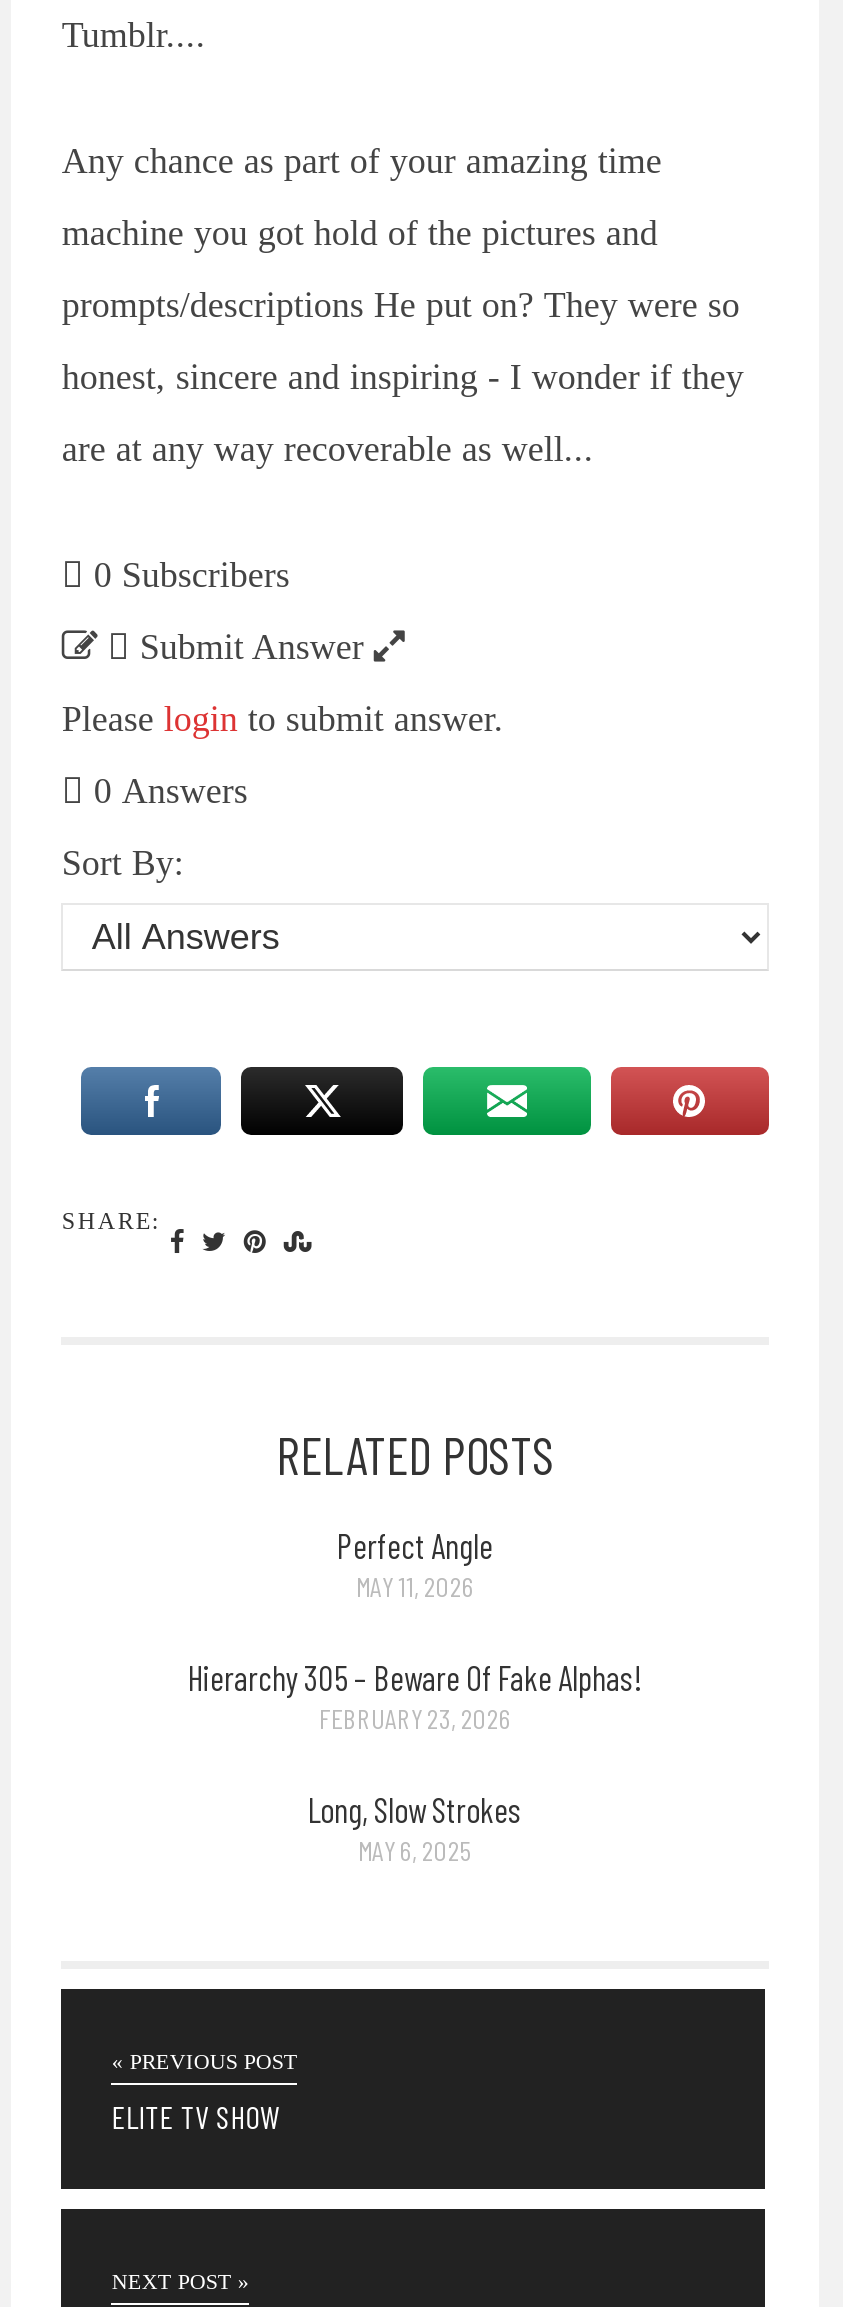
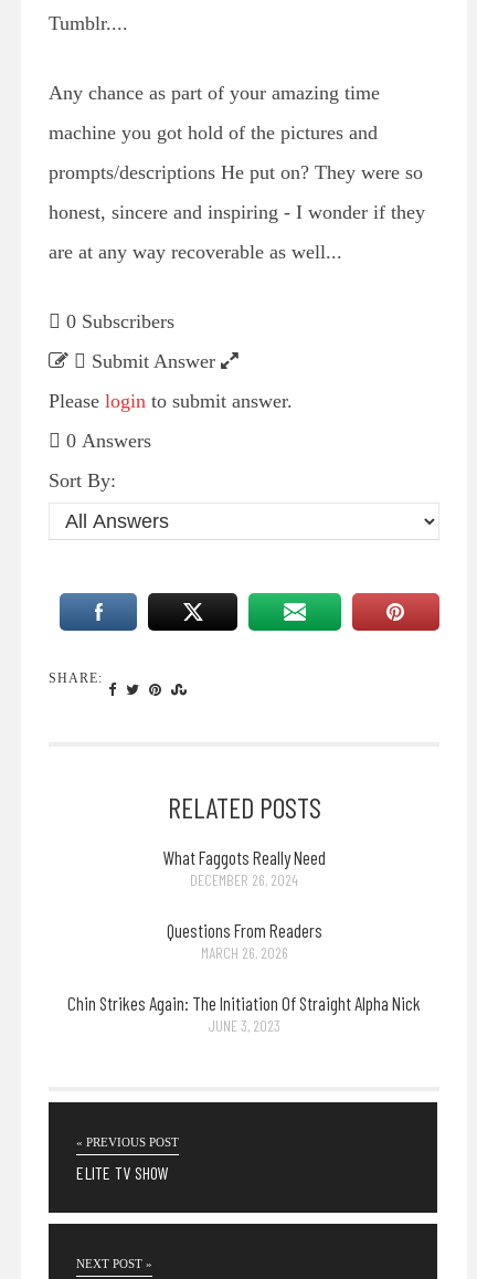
[337,1525,493,1603] Perfect Angle | MAY 11, 2026 -> [162,846,326,889] What Faggots Really Need | DECEMBER 26, 2024
[188,1657,642,1735] Hierarchy 305 – Beware Of Fake Alphas! | FEBRUARY 23, 2026 -> [166,919,322,962] Questions From Readers | MARCH 26, 2026
[308,1789,522,1867] Long, Slow Strokes | MAY 6, 2025 -> [67,992,421,1035] Chin Strikes Again: The Initiation Of Straight Alpha Nick | JUNE 3, 2023

